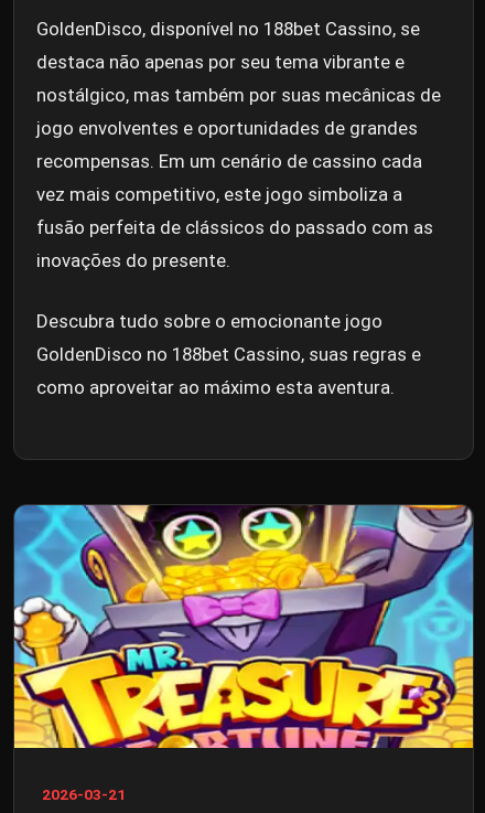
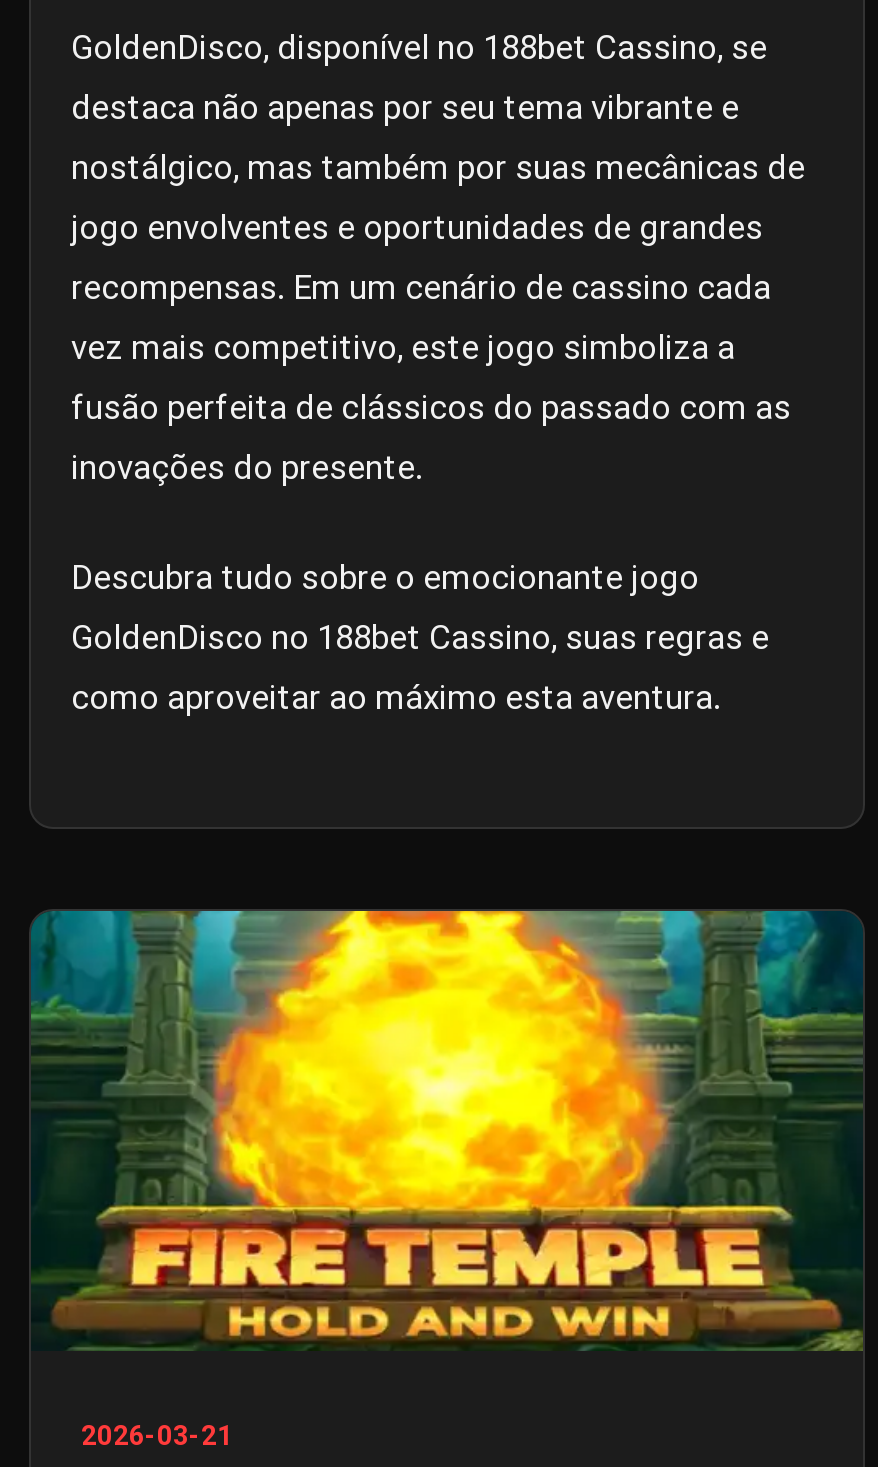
[13,504,474,749] [image] -> [29,909,863,1351] [image]

